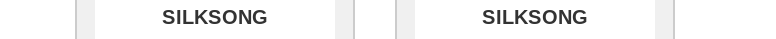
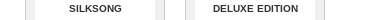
[482,7,588,29] SILKSONG -> [212,3,297,14] DELUXE EDITION

